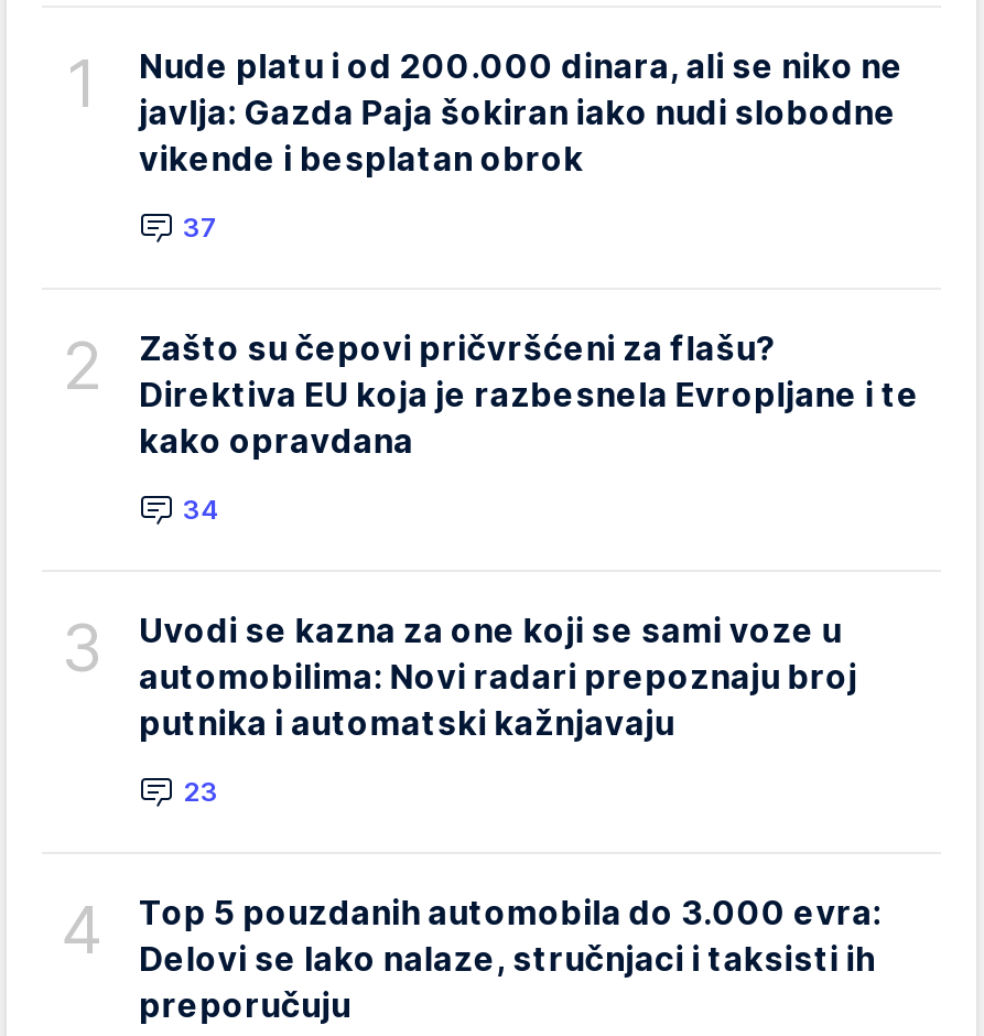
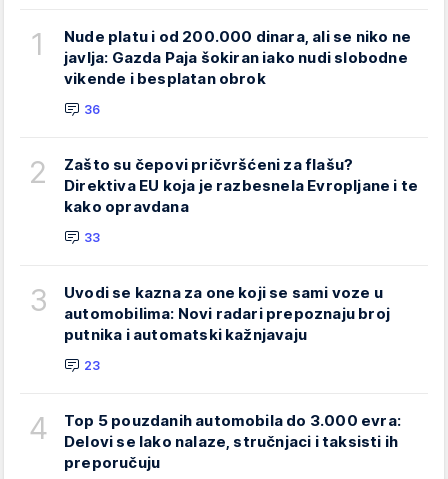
[183,209,218,242] 37 -> [84,101,100,116] 36
[183,492,218,525] 34 -> [84,229,100,244] 33

